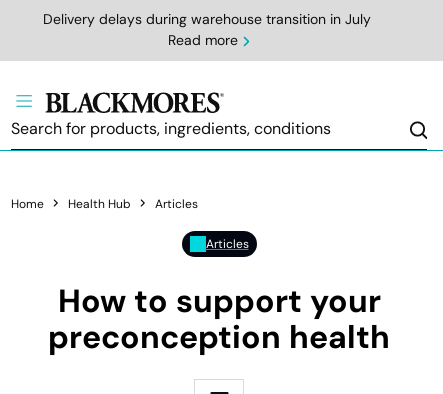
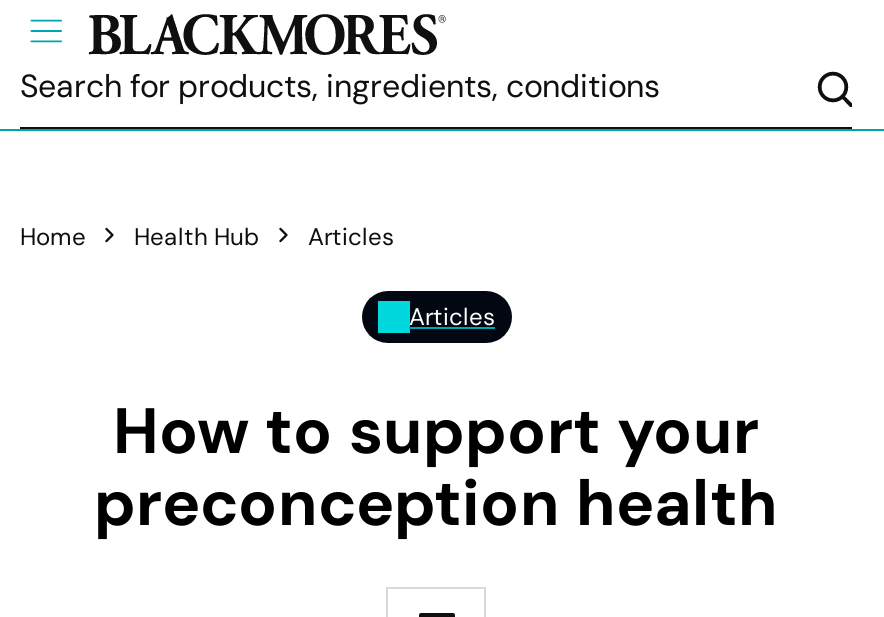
[43,10,371,49] Delivery delays during warehouse transition in July | Read more -> none

